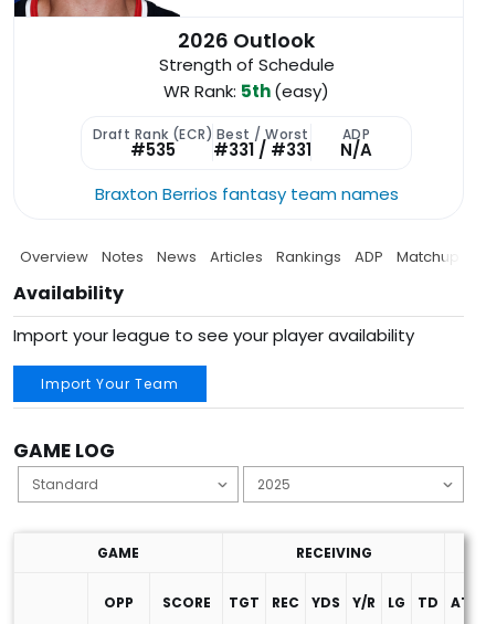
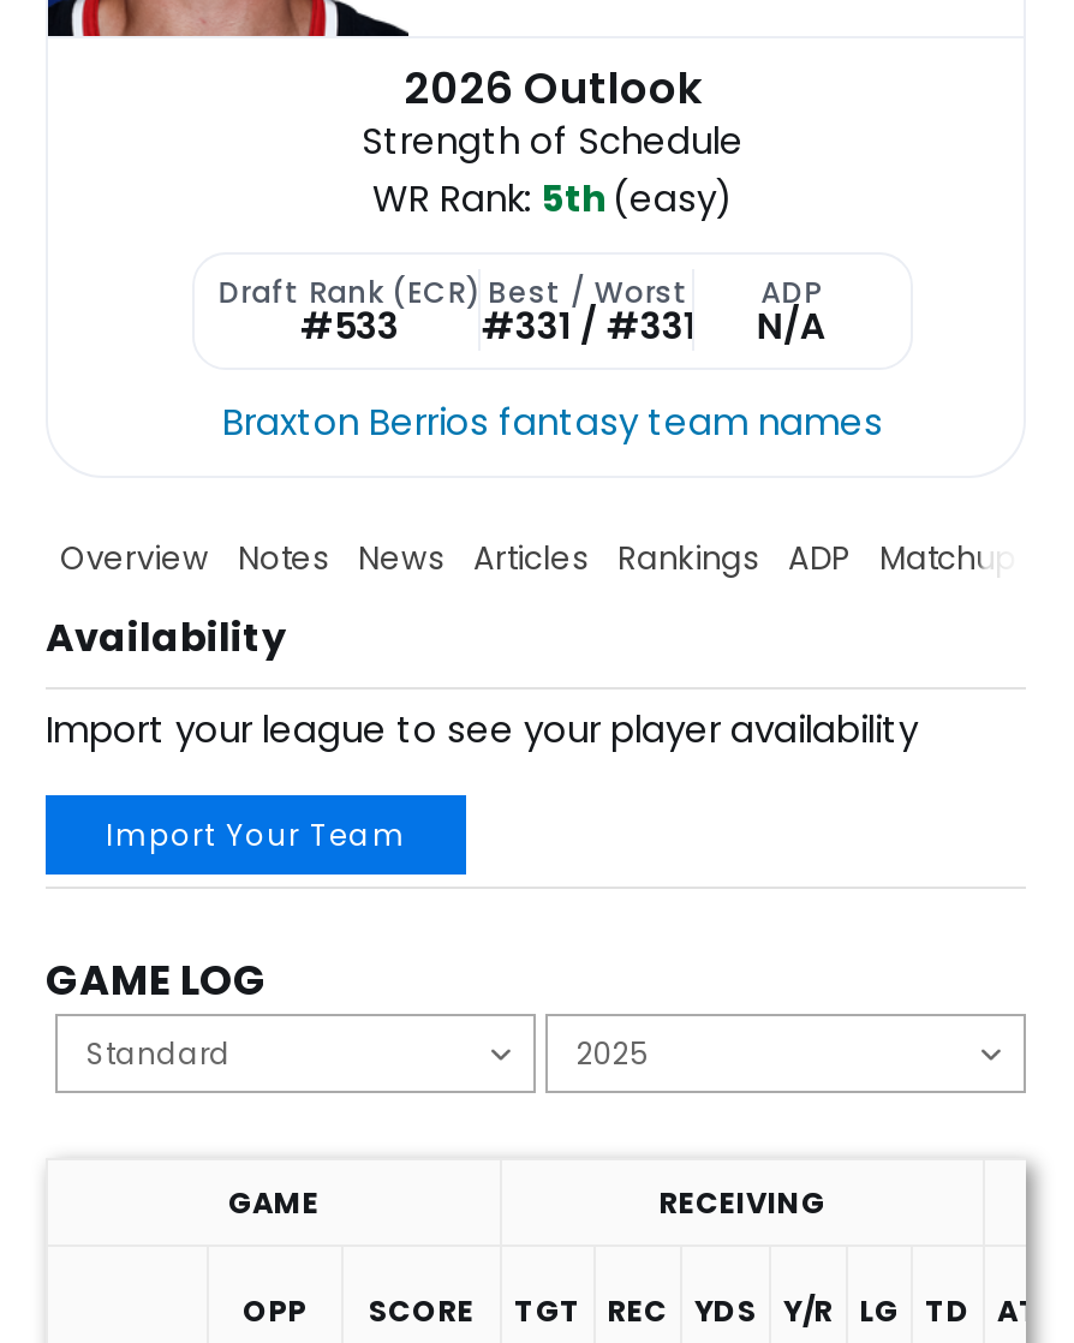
[130,138,372,162] #535 #331 / #331 N/A -> [300,301,826,352] #533 #331 / #331 N/A

